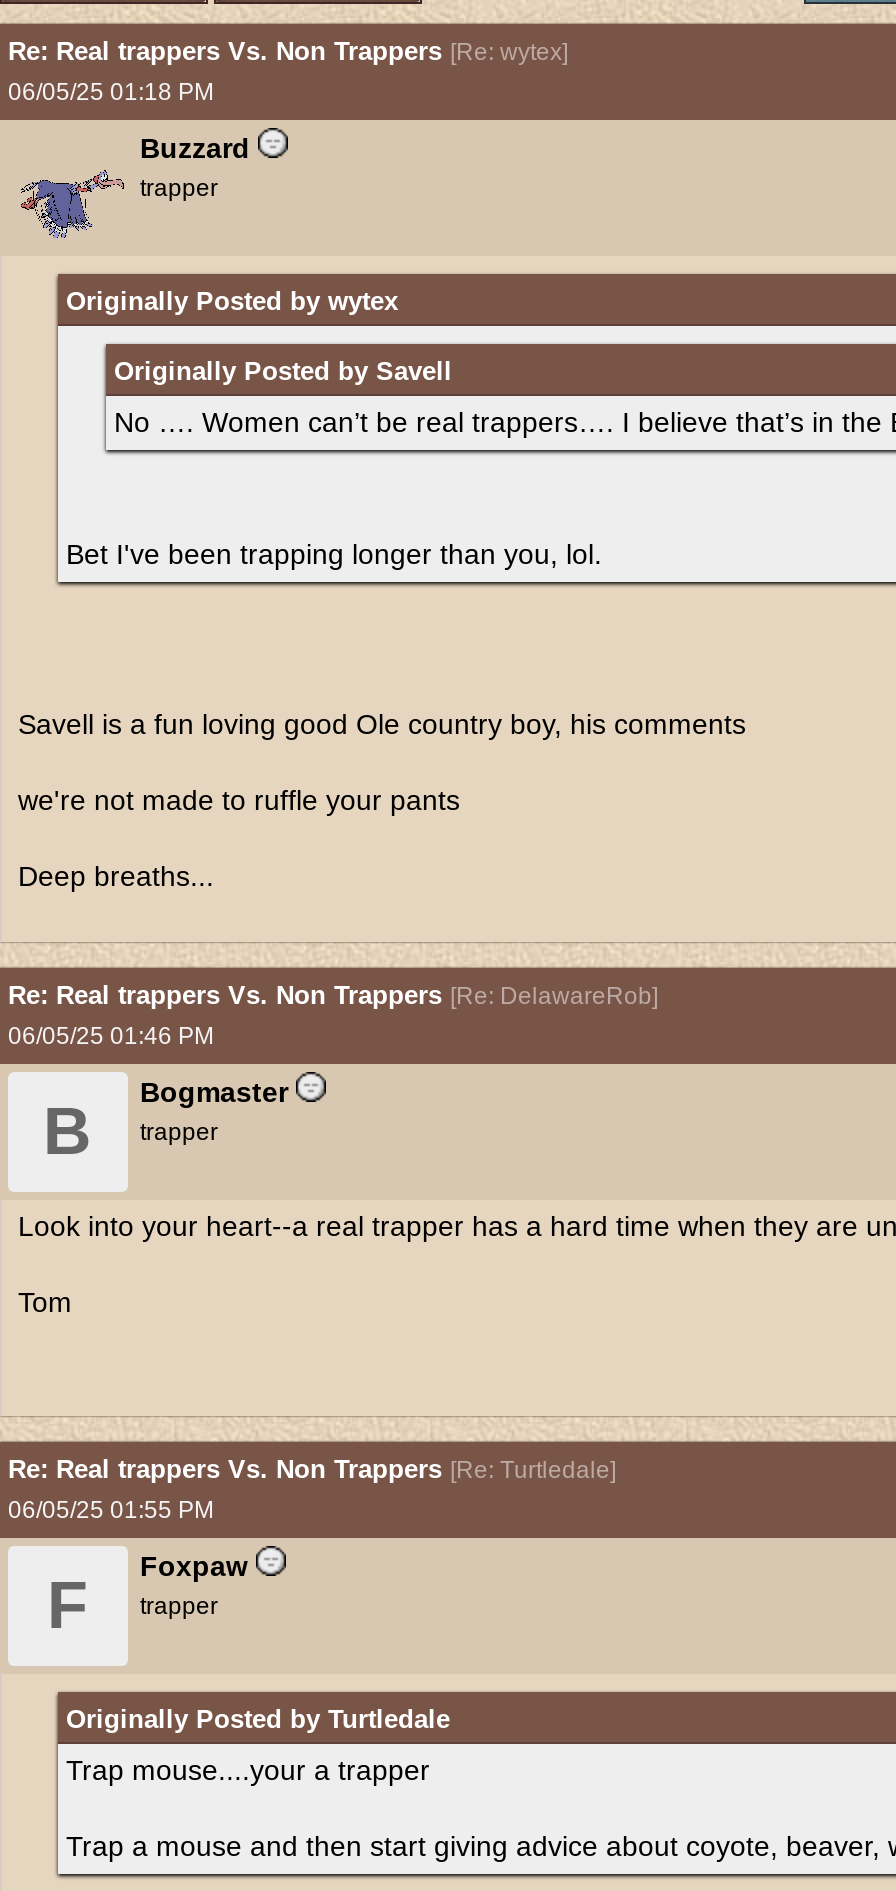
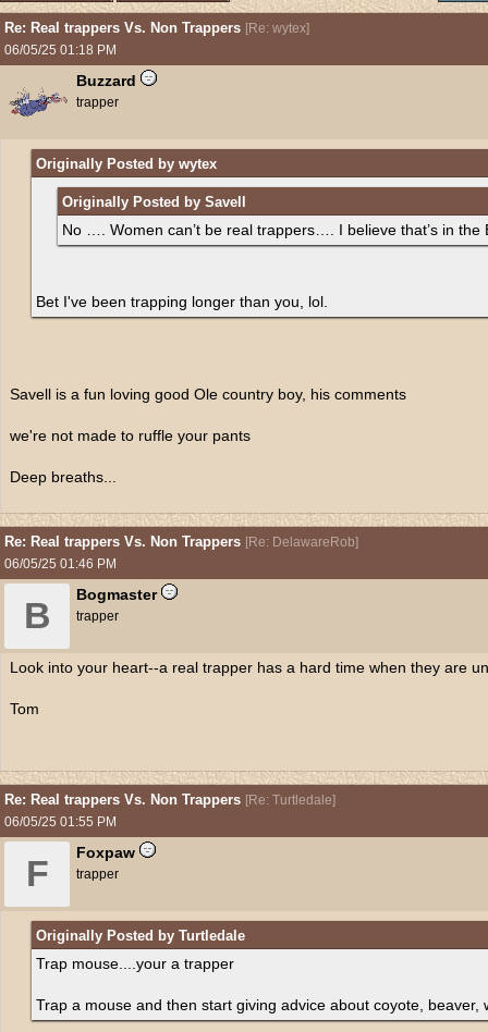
[28,172,94,240] [image] -> [14,89,49,128] [image]

